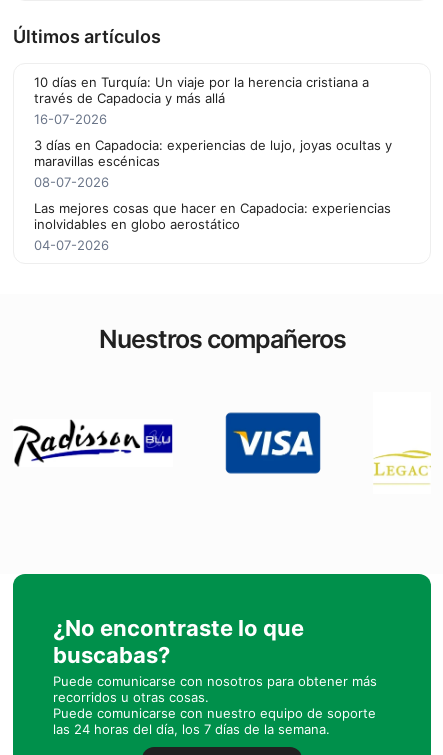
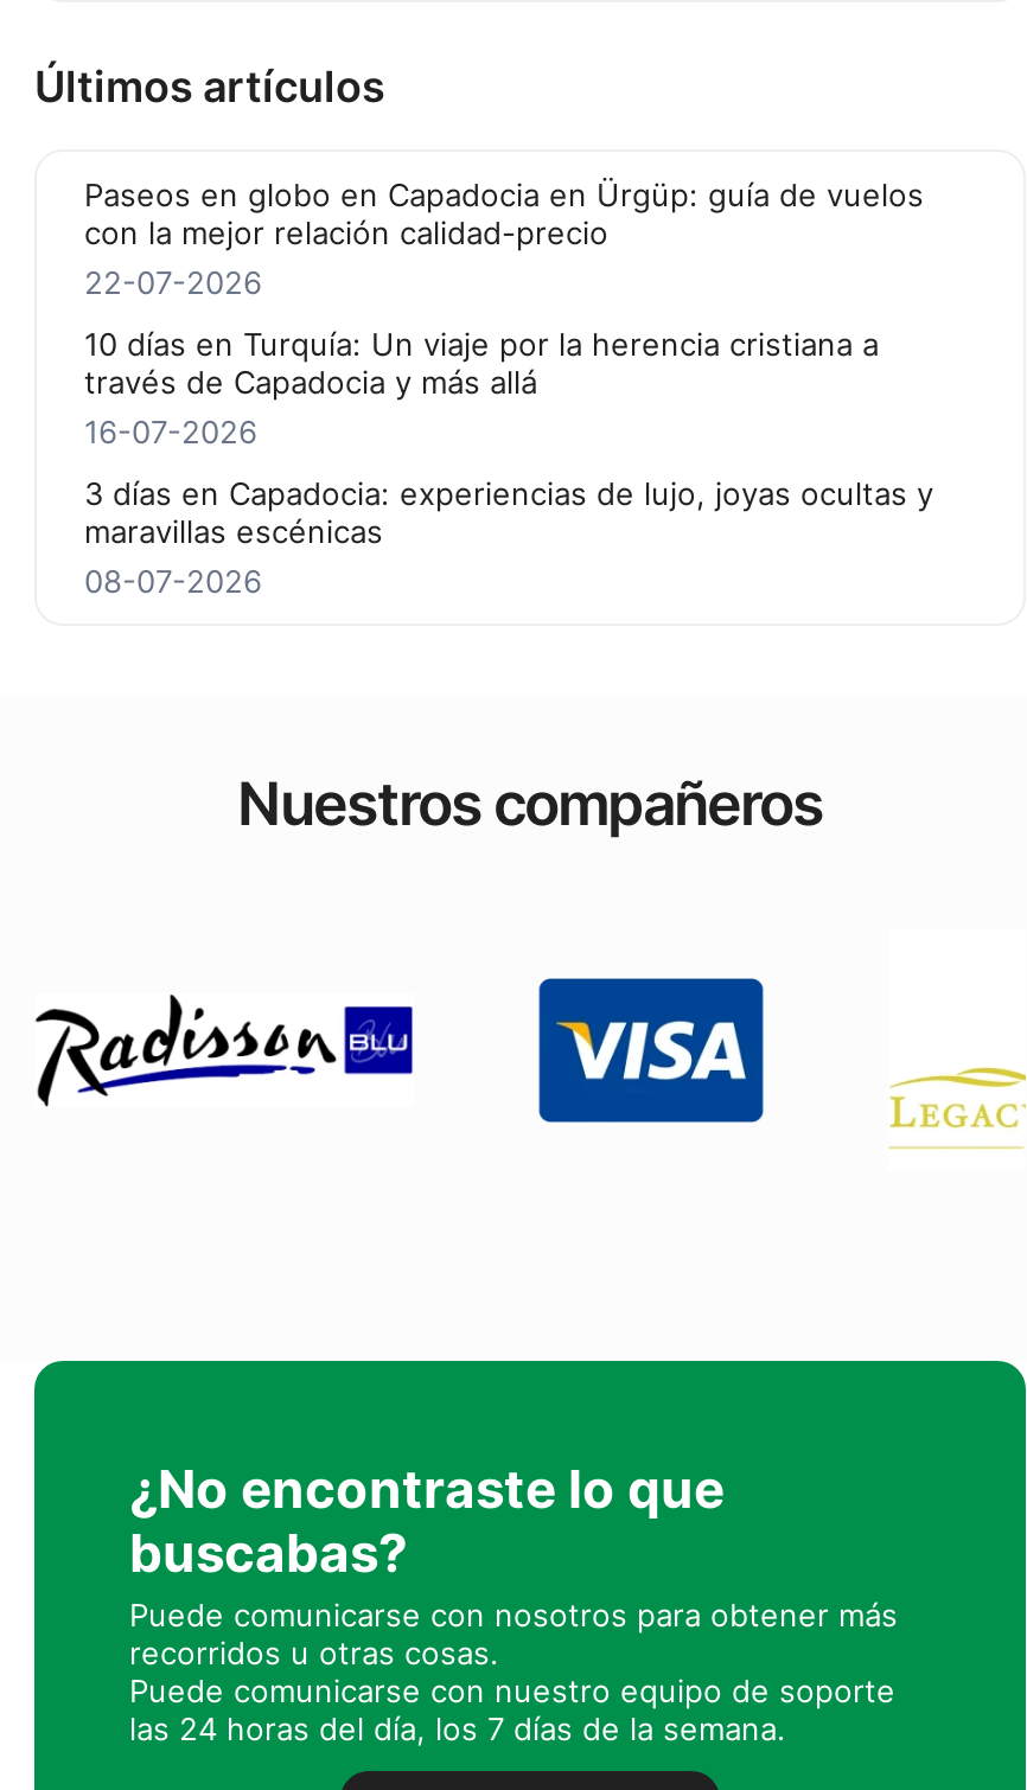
none -> [84,176,924,302] Paseos en globo en Capadocia en Ürgüp: guía de vuelos | con la mejor relación calidad-precio | 22-07-2026
moved [34,74,392,190] -> [84,325,933,600]: 10 días en Turquía: Un viaje por la herencia cristiana a | través de Capadocia y más allá | 16-07-2026 | 3 días en Capadocia: experiencias de lujo, joyas ocultas y | maravillas escénicas | 08-07-2026
[34,200,391,253] Las mejores cosas que hacer en Capadocia: experiencias | inolvidables en globo aerostático | 04-07-2026 -> none

